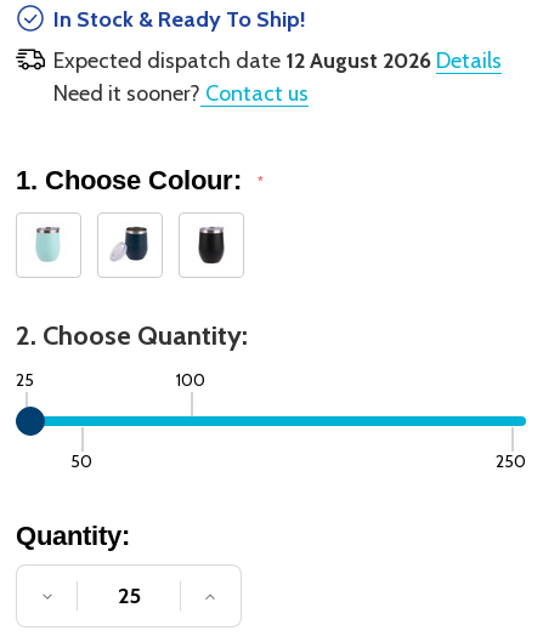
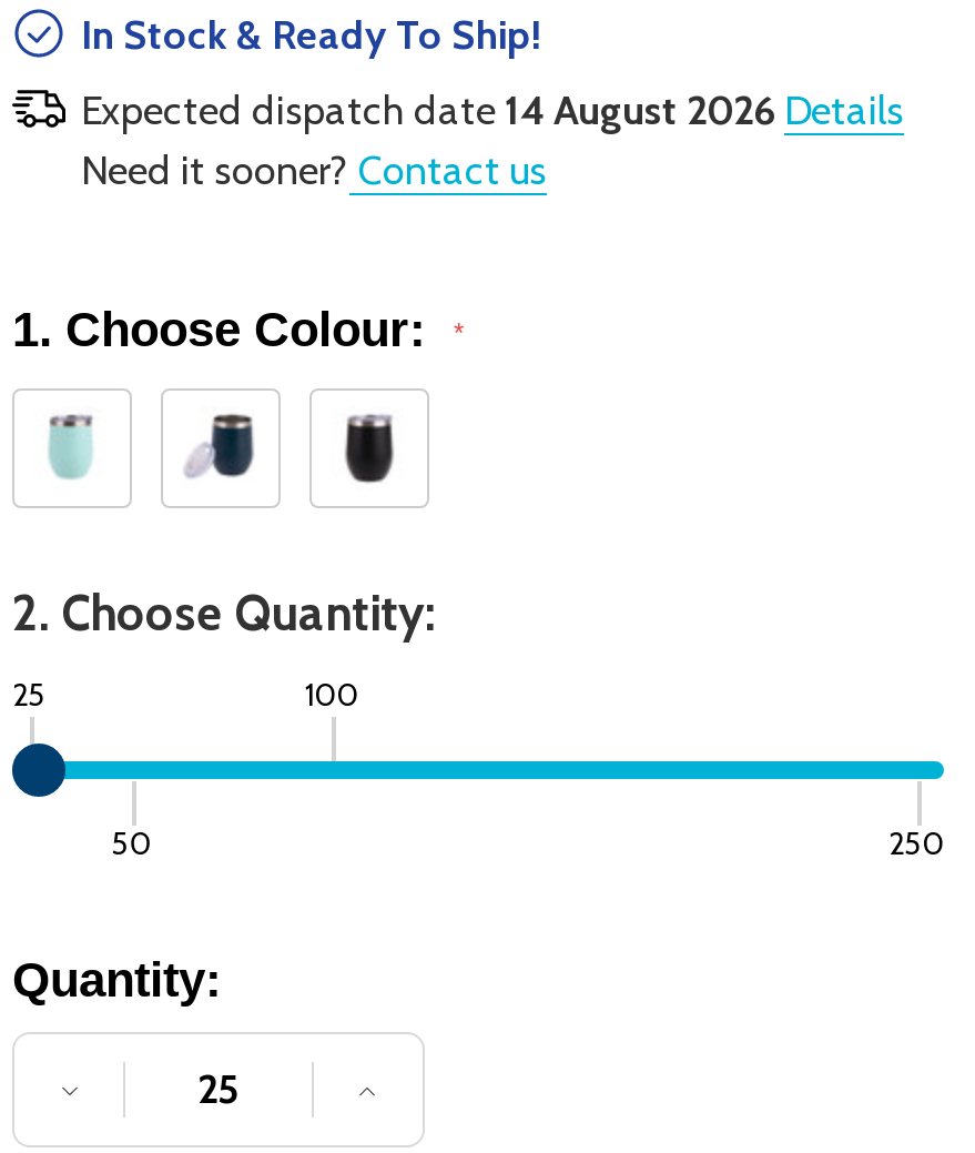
[53,47,502,74] Expected dispatch date 12 August 2026 Details -> [81,86,904,135] Expected dispatch date 14 August 2026 Details

